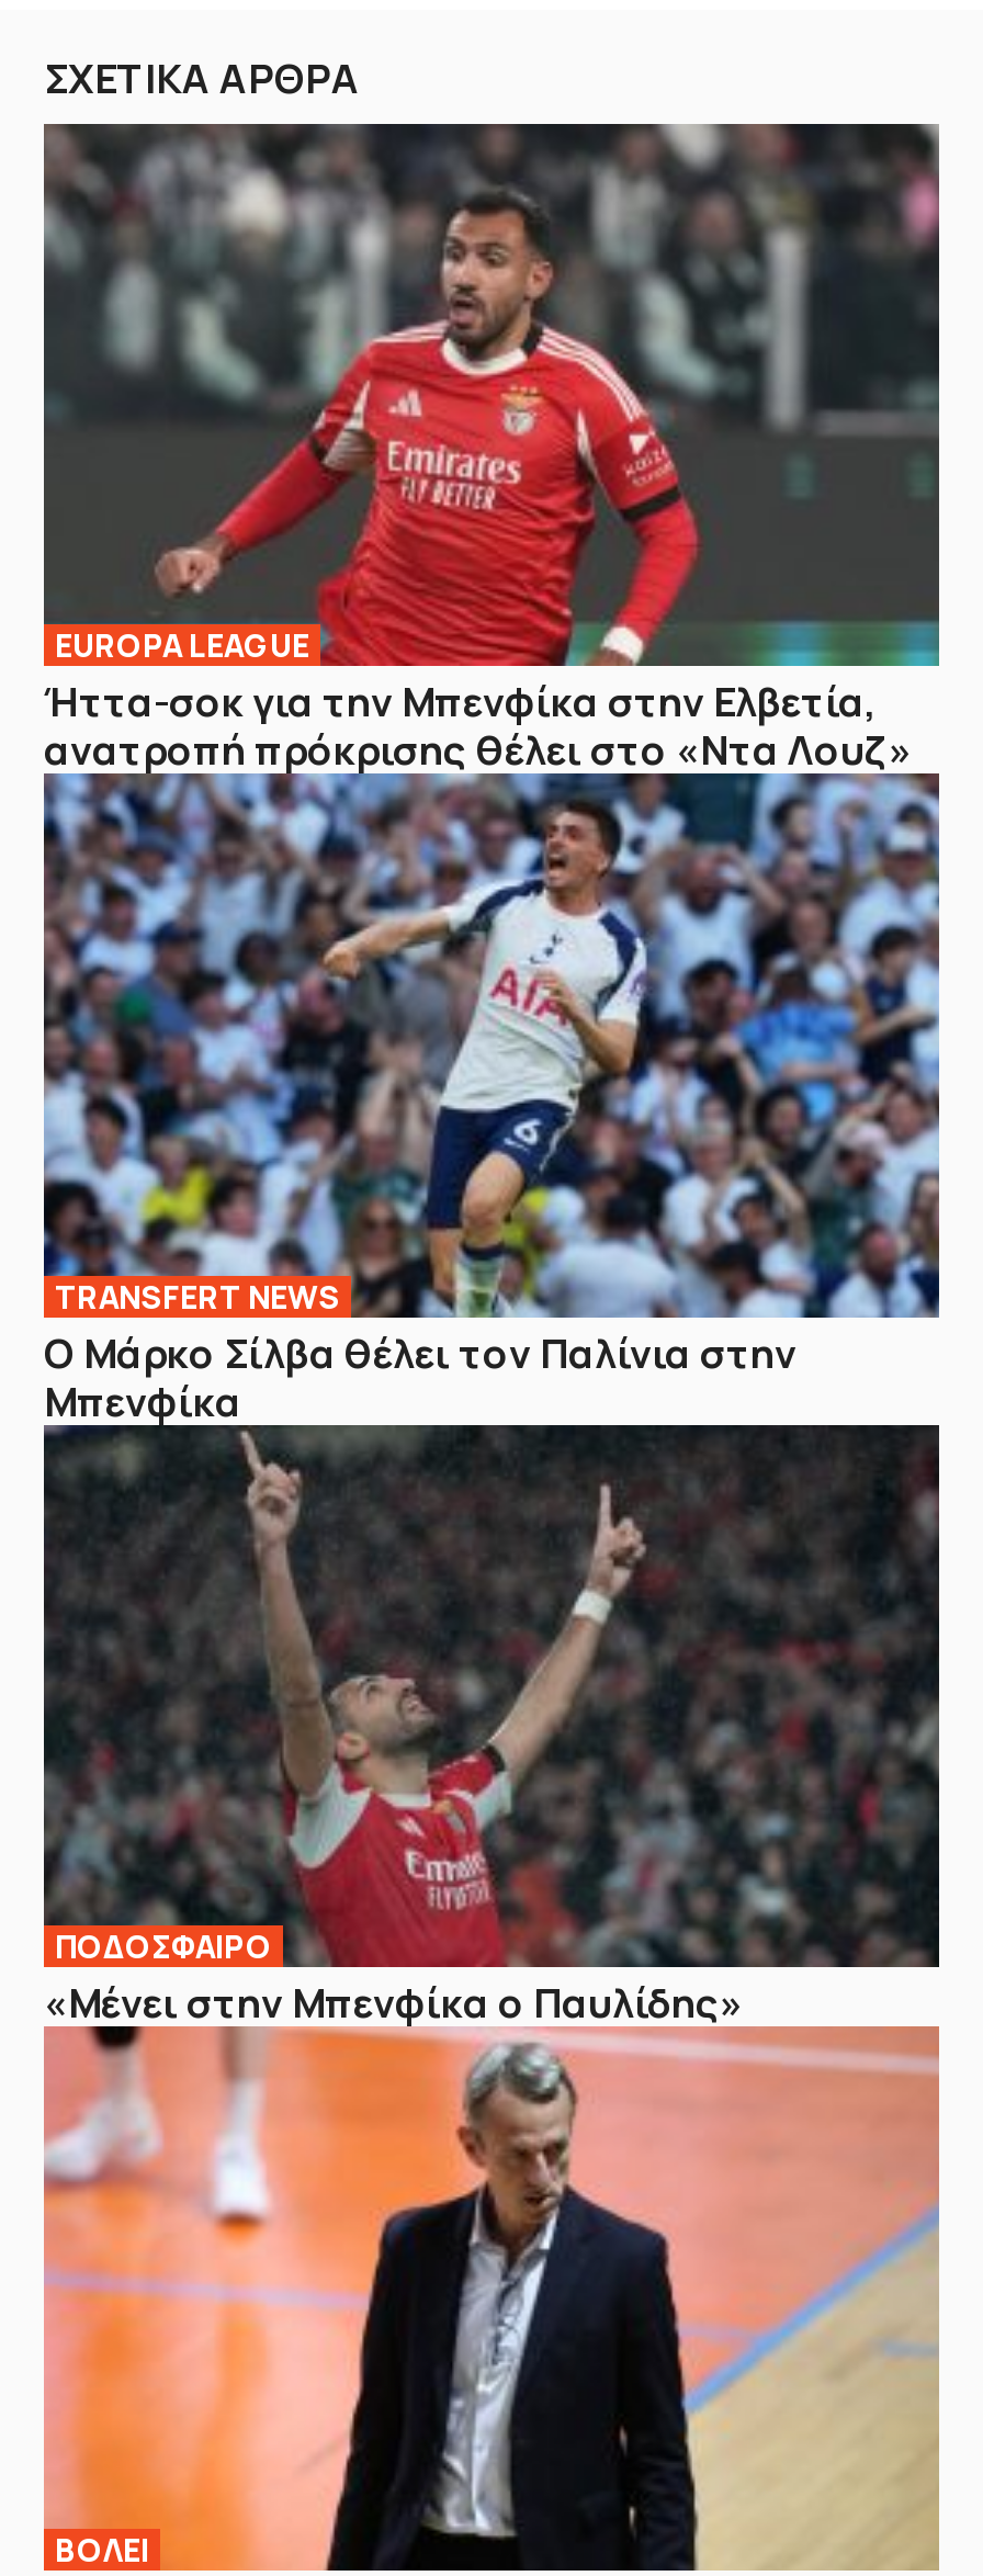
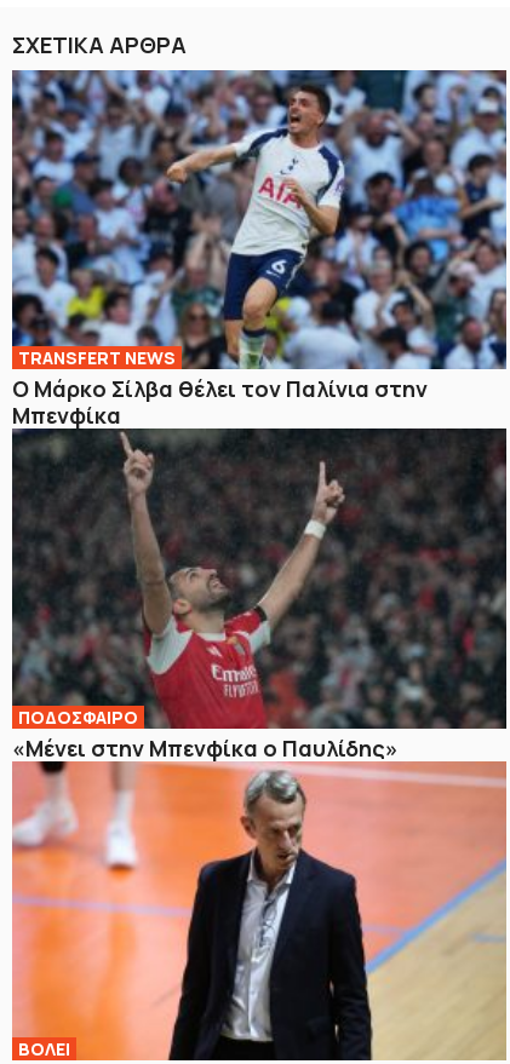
[42,122,941,776] [image] | EUROPA LEAGUE | Ήττα-σοκ για την Μπενφίκα στην Ελβετία, | ανατροπή πρόκρισης θέλει στο «Ντα Λουζ» -> none

